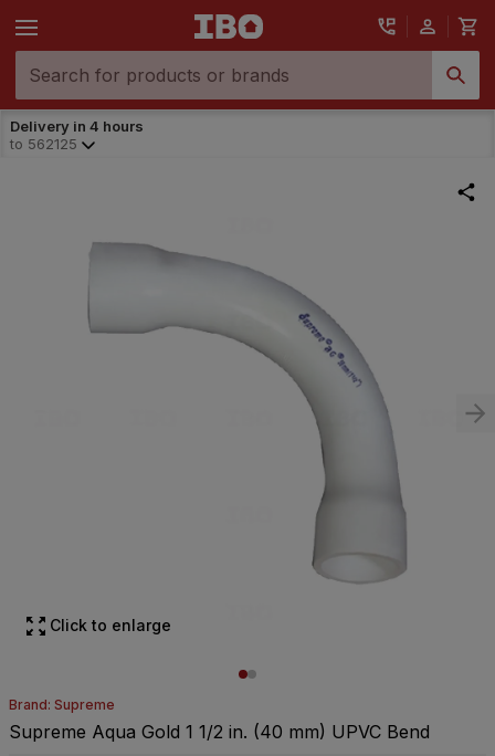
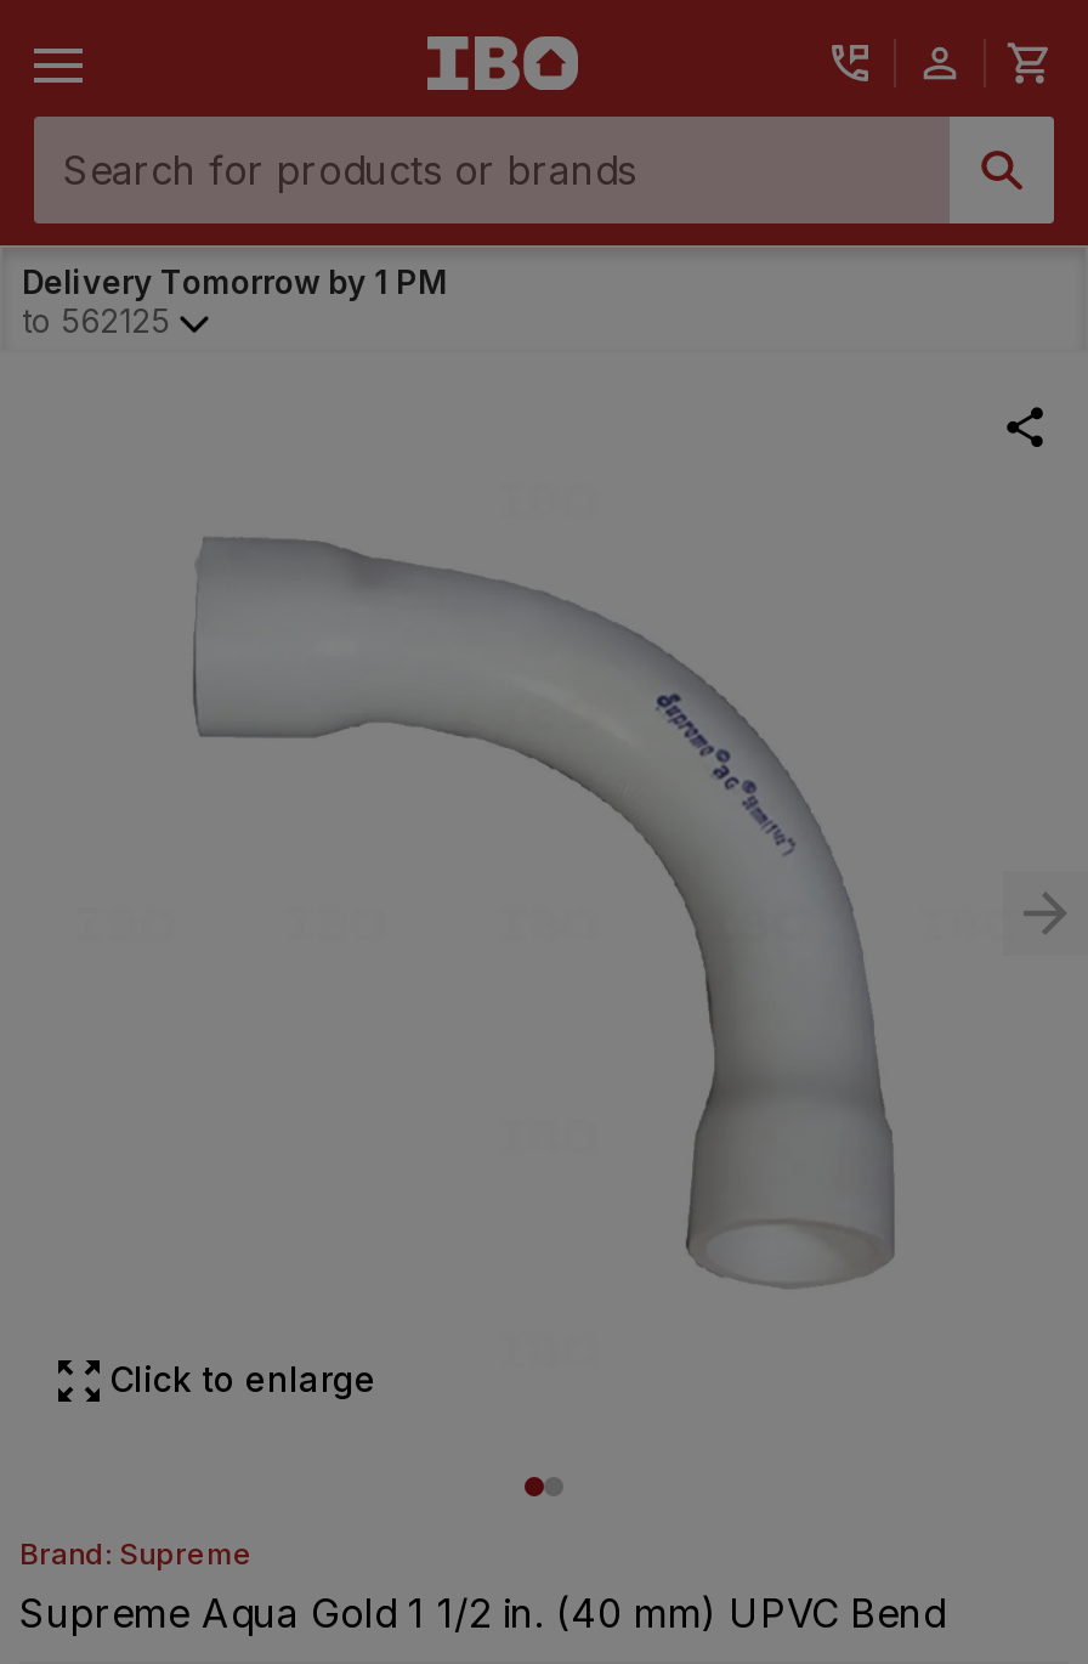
[10,117,144,135] Delivery in 4 hours -> [22,262,447,301] Delivery Tomorrow by 1 PM

